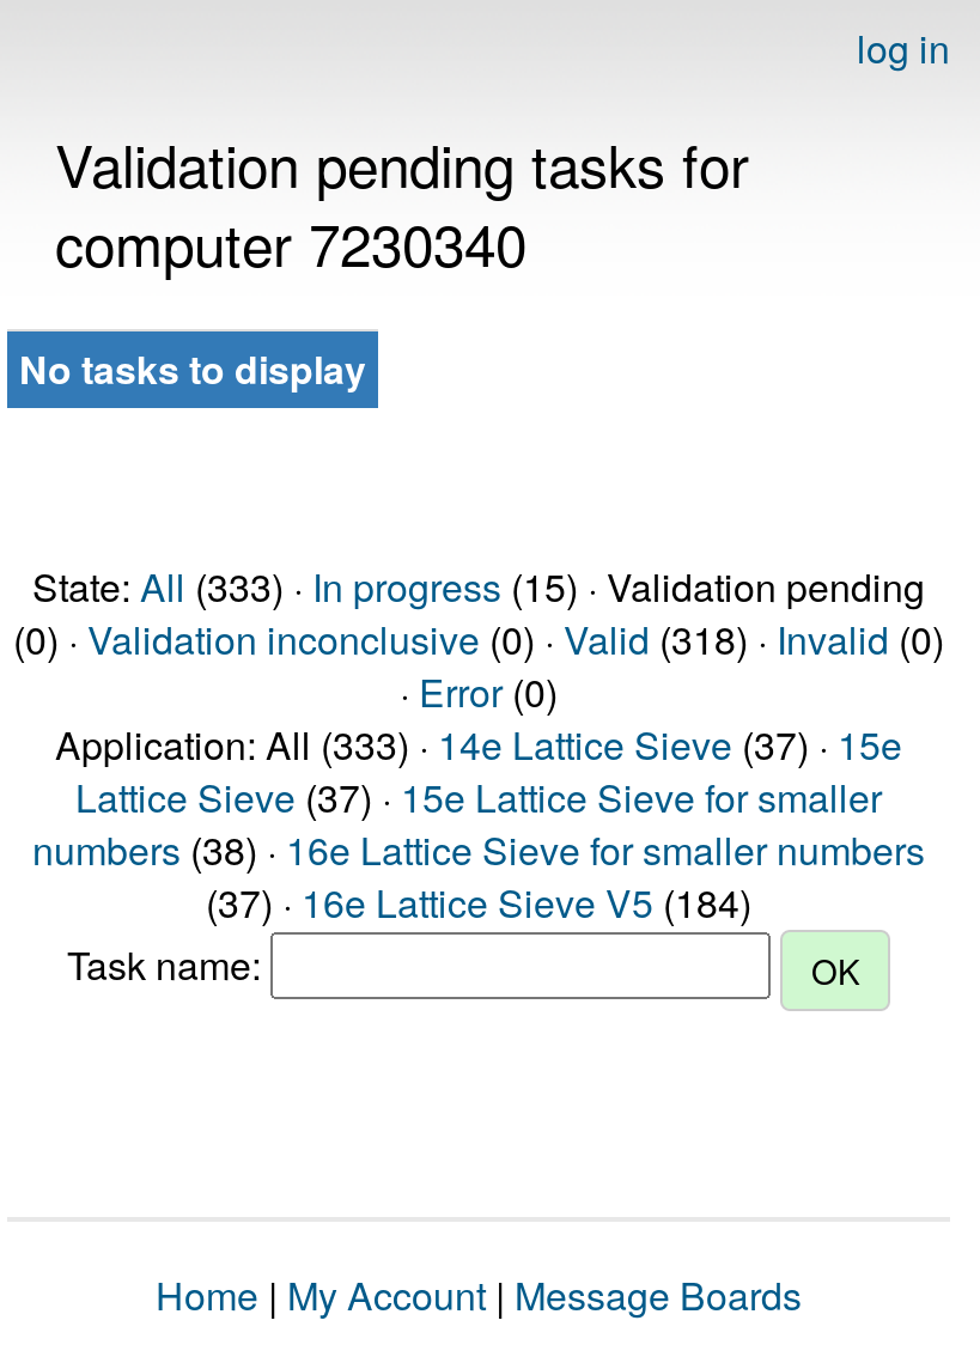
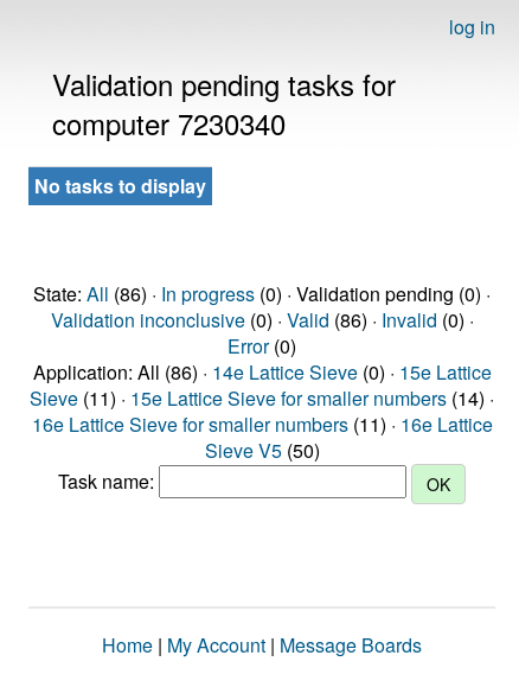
[13,559,944,930] State: All (333) · In progress (15) · Validation pending | (0) · Validation inconclusive (0) · Valid (318) · Invalid (0) | · Error (0) | Application: All (333) · 14e Lattice Sieve (37) · 15e | Lattice Sieve (37) · 15e Lattice Sieve for smaller | numbers (38) · 16e Lattice Sieve for smaller numbers | (37) · 16e Lattice Sieve V5 (184) -> [30,280,494,464] State: All (86) · In progress (0) · Validation pending (0) · | Validation inconclusive (0) · Valid (86) · Invalid (0) · | Error (0) | Application: All (86) · 14e Lattice Sieve (0) · 15e Lattice | Sieve (11) · 15e Lattice Sieve for smaller numbers (14) · | 16e Lattice Sieve for smaller numbers (11) · 16e Lattice | Sieve V5 (50)

